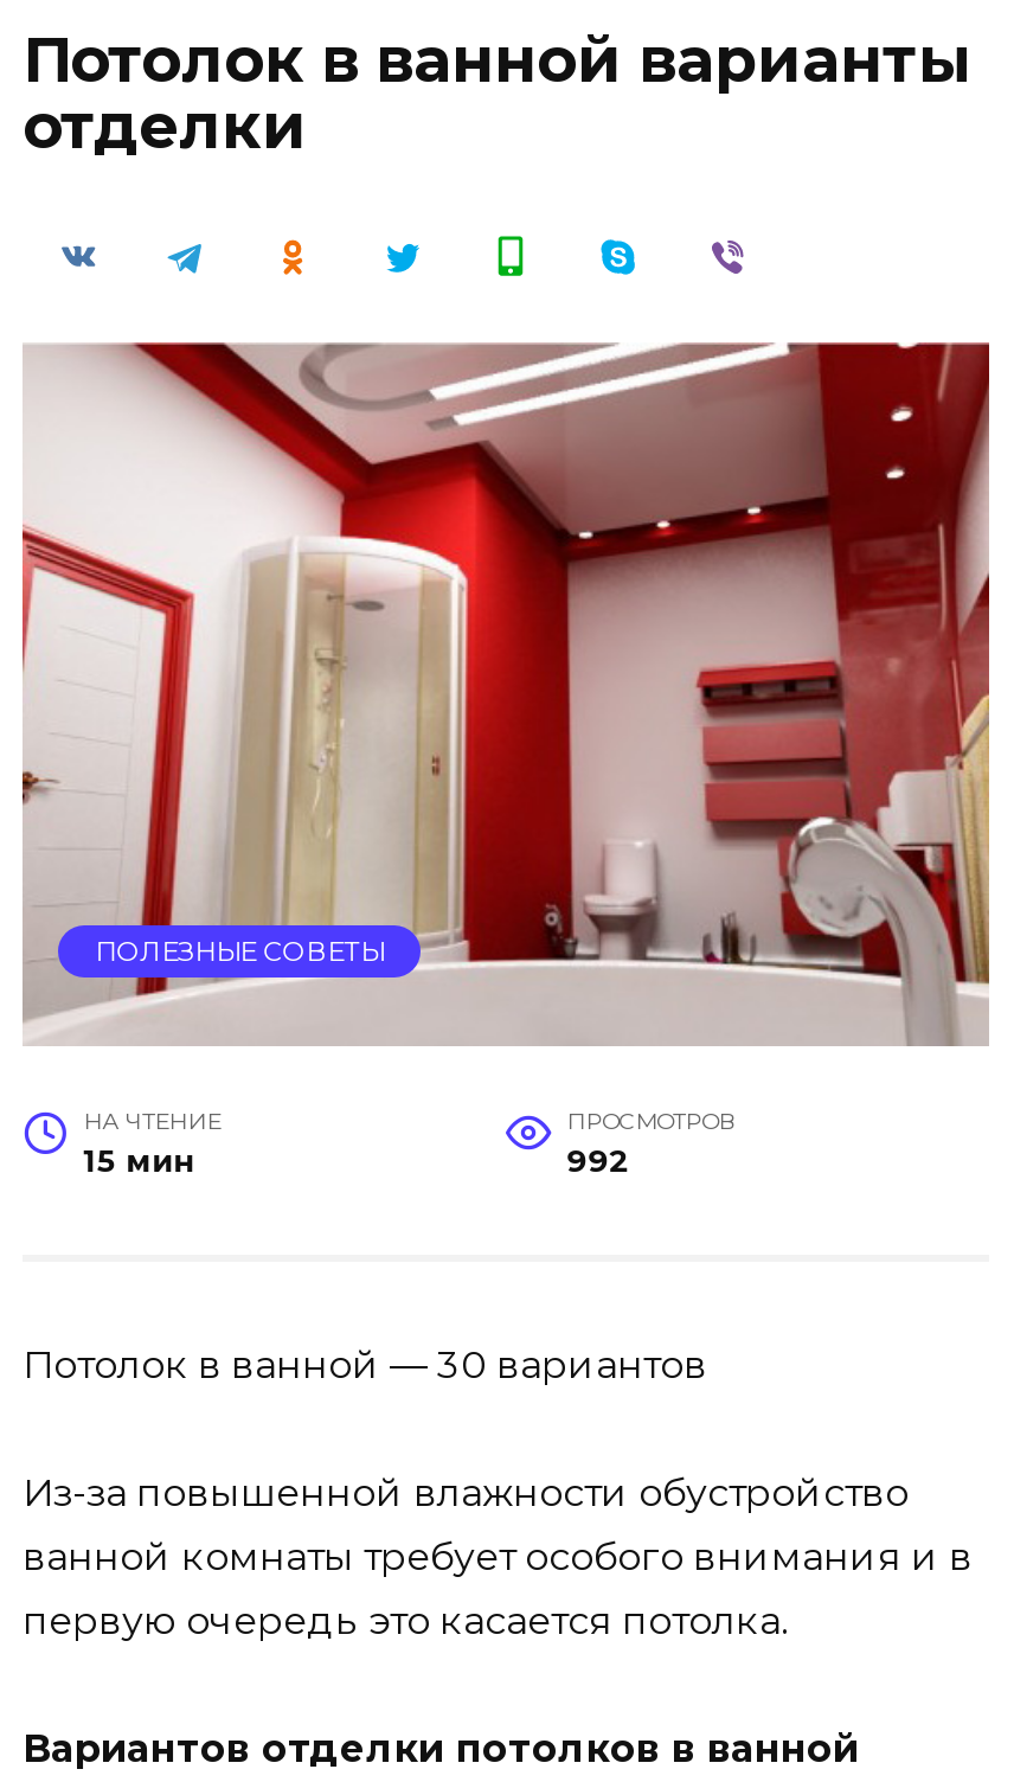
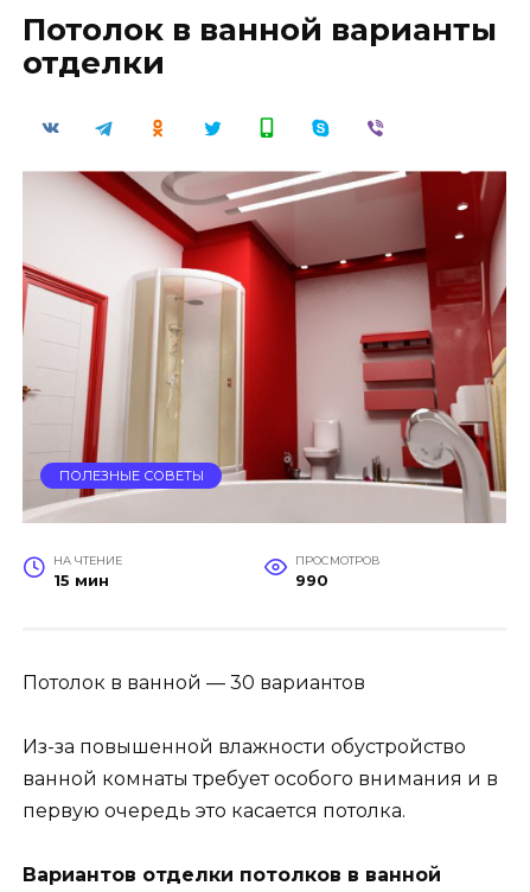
[566,1143,630,1178] 992 -> [295,571,328,589] 990

